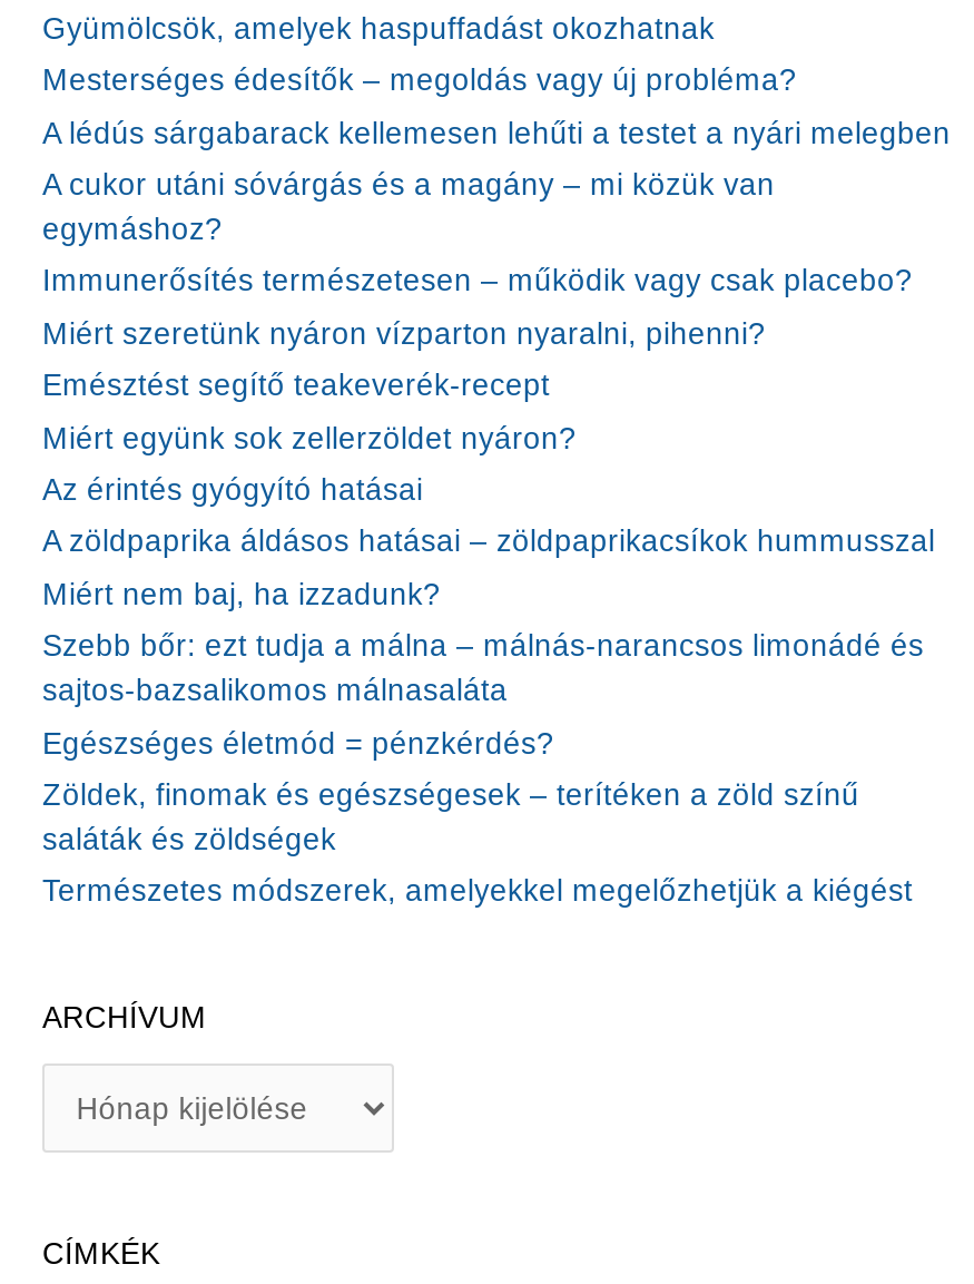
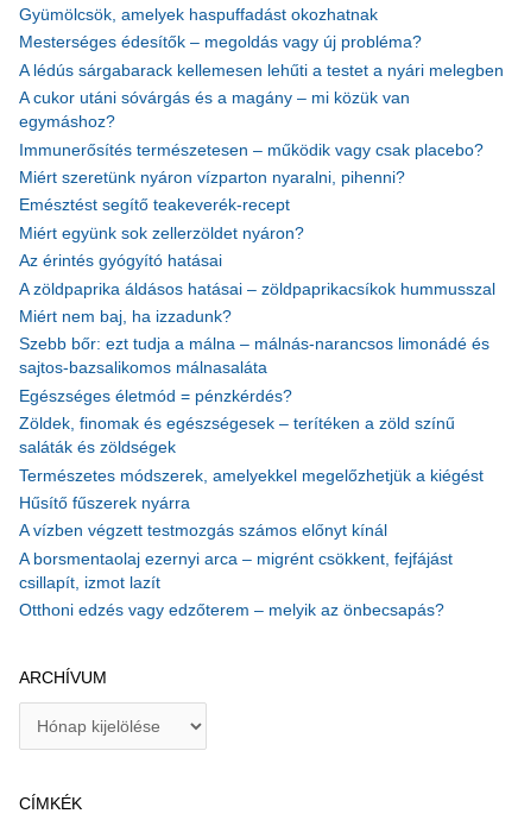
none -> [19,494,453,620] Hűsítő fűszerek nyárra | A vízben végzett testmozgás számos előnyt kínál | A borsmentaolaj ezernyi arca – migrént csökkent, fejfájást | csillapít, izmot lazít | Otthoni edzés vagy edzőterem – melyik az önbecsapás?

